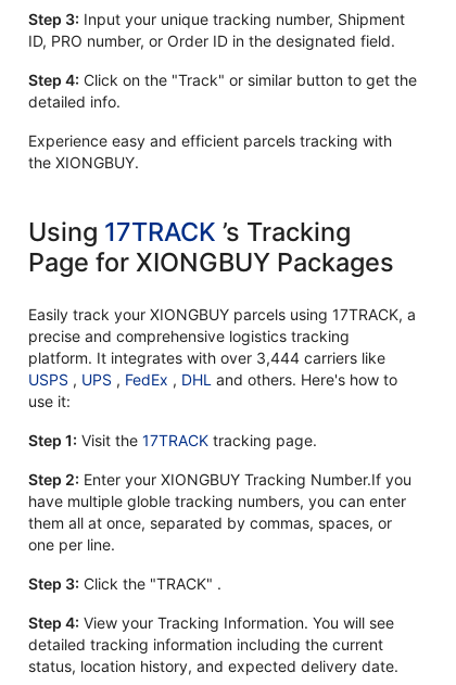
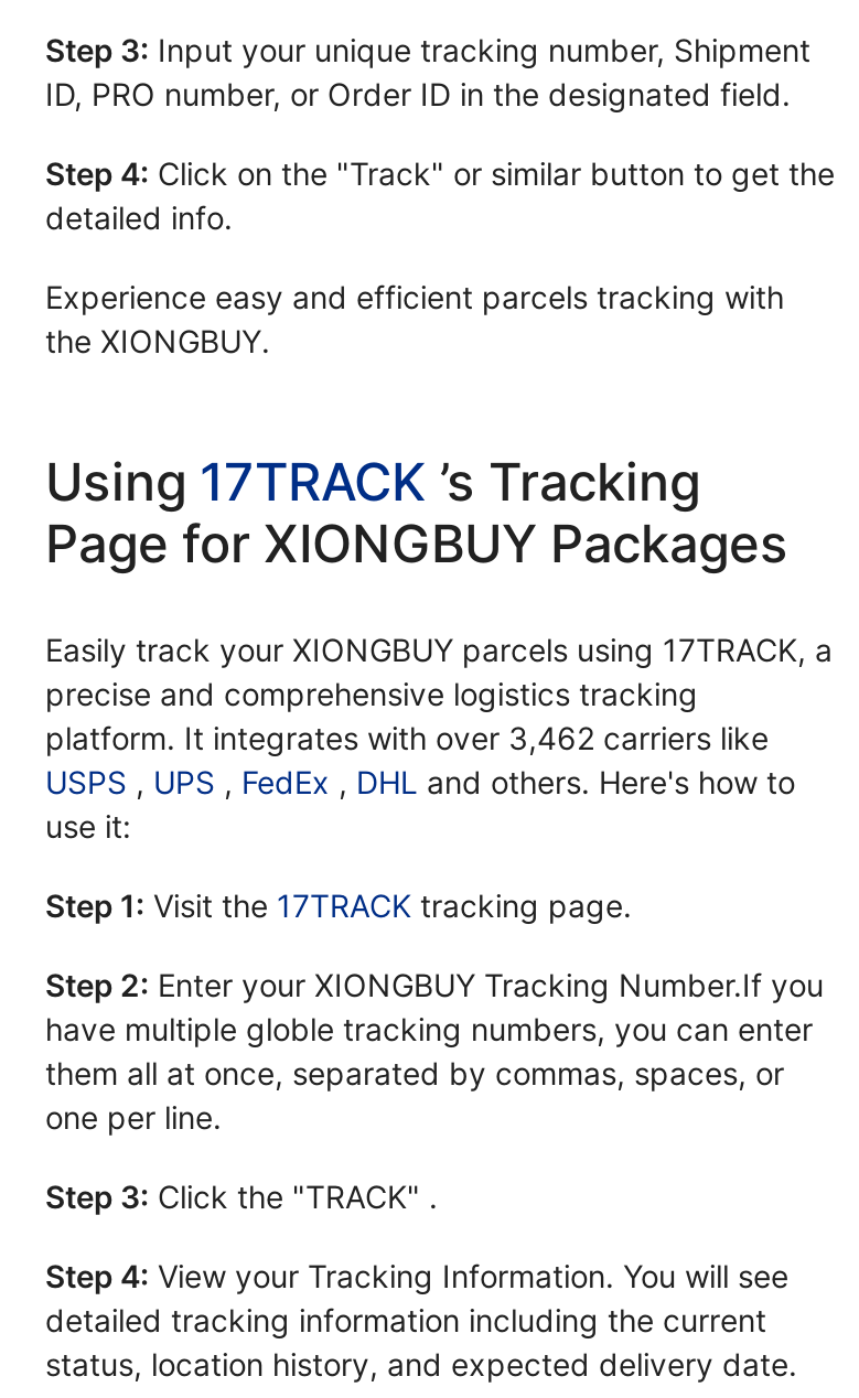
[28,348,385,367] platform. It integrates with over 3,444 carriers like -> [45,719,769,756] platform. It integrates with over 3,462 carriers like

